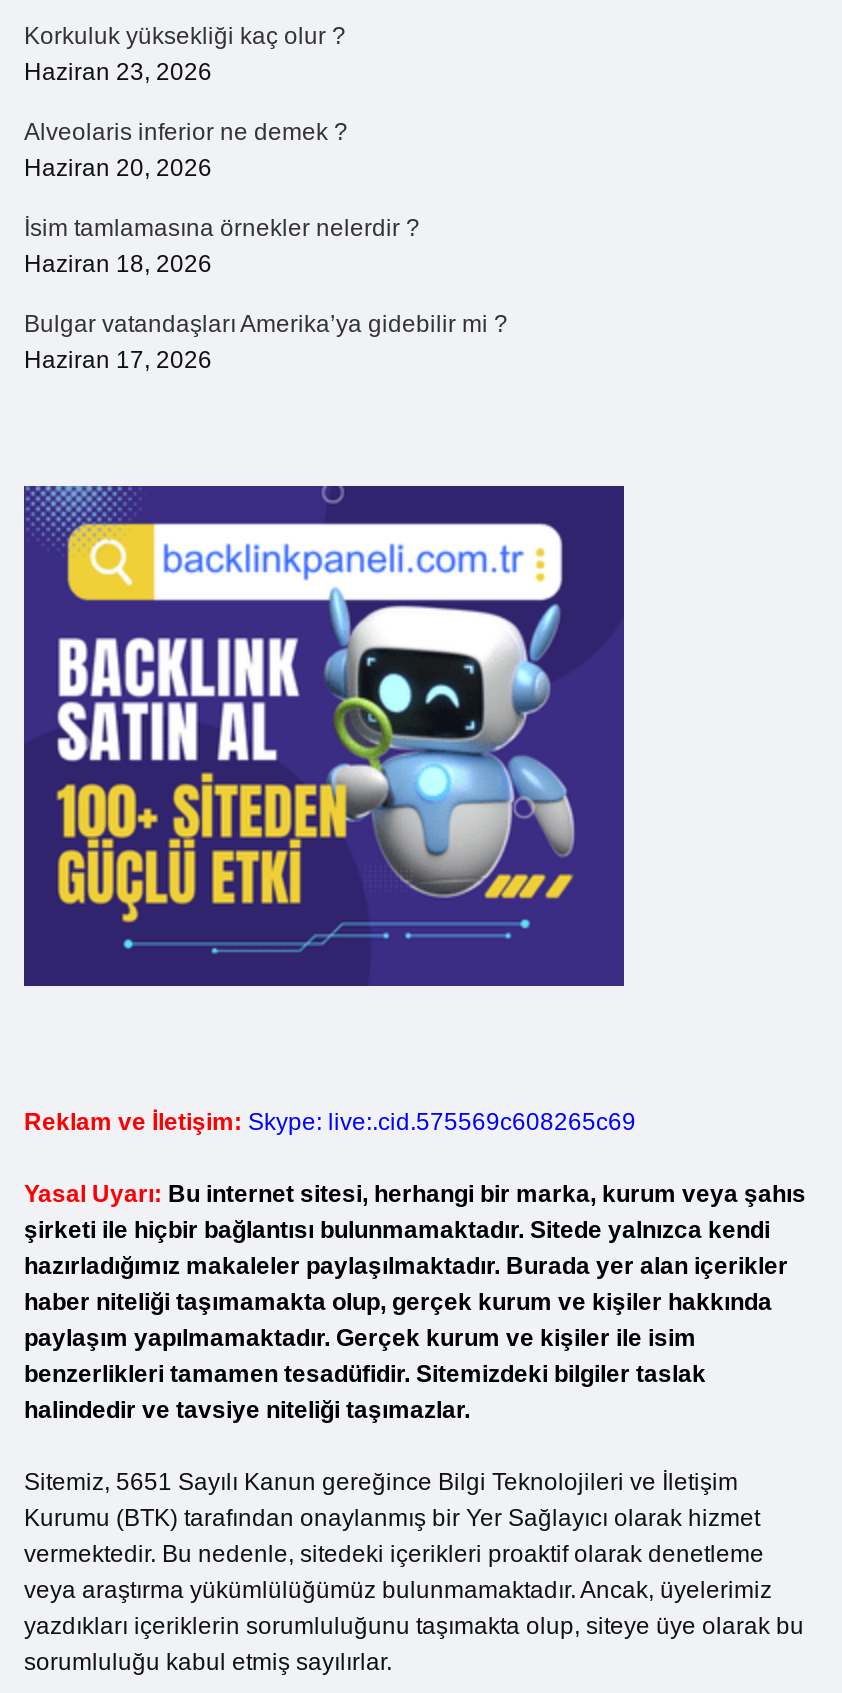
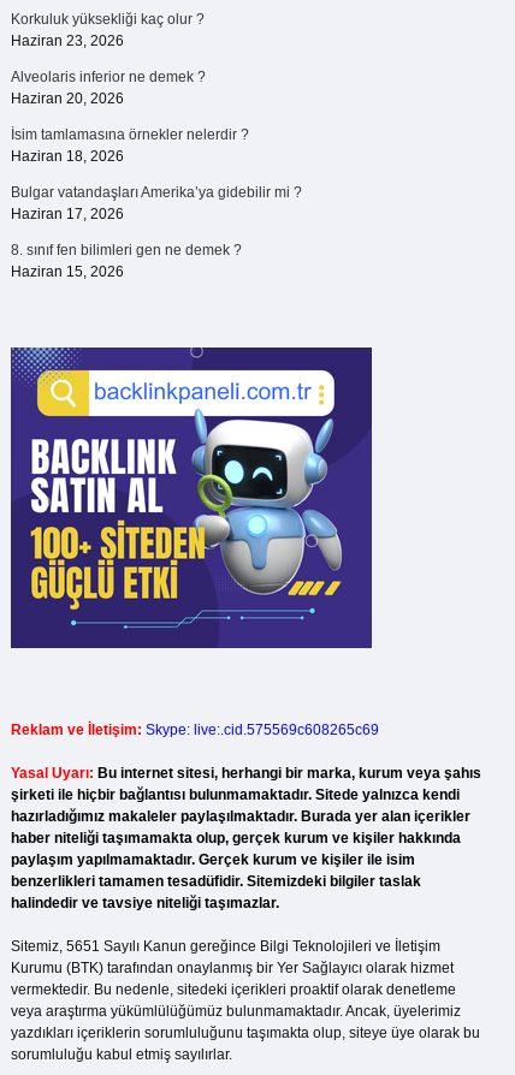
none -> [11,242,242,280] 8. sınıf fen bilimleri gen ne demek ? | Haziran 15, 2026

